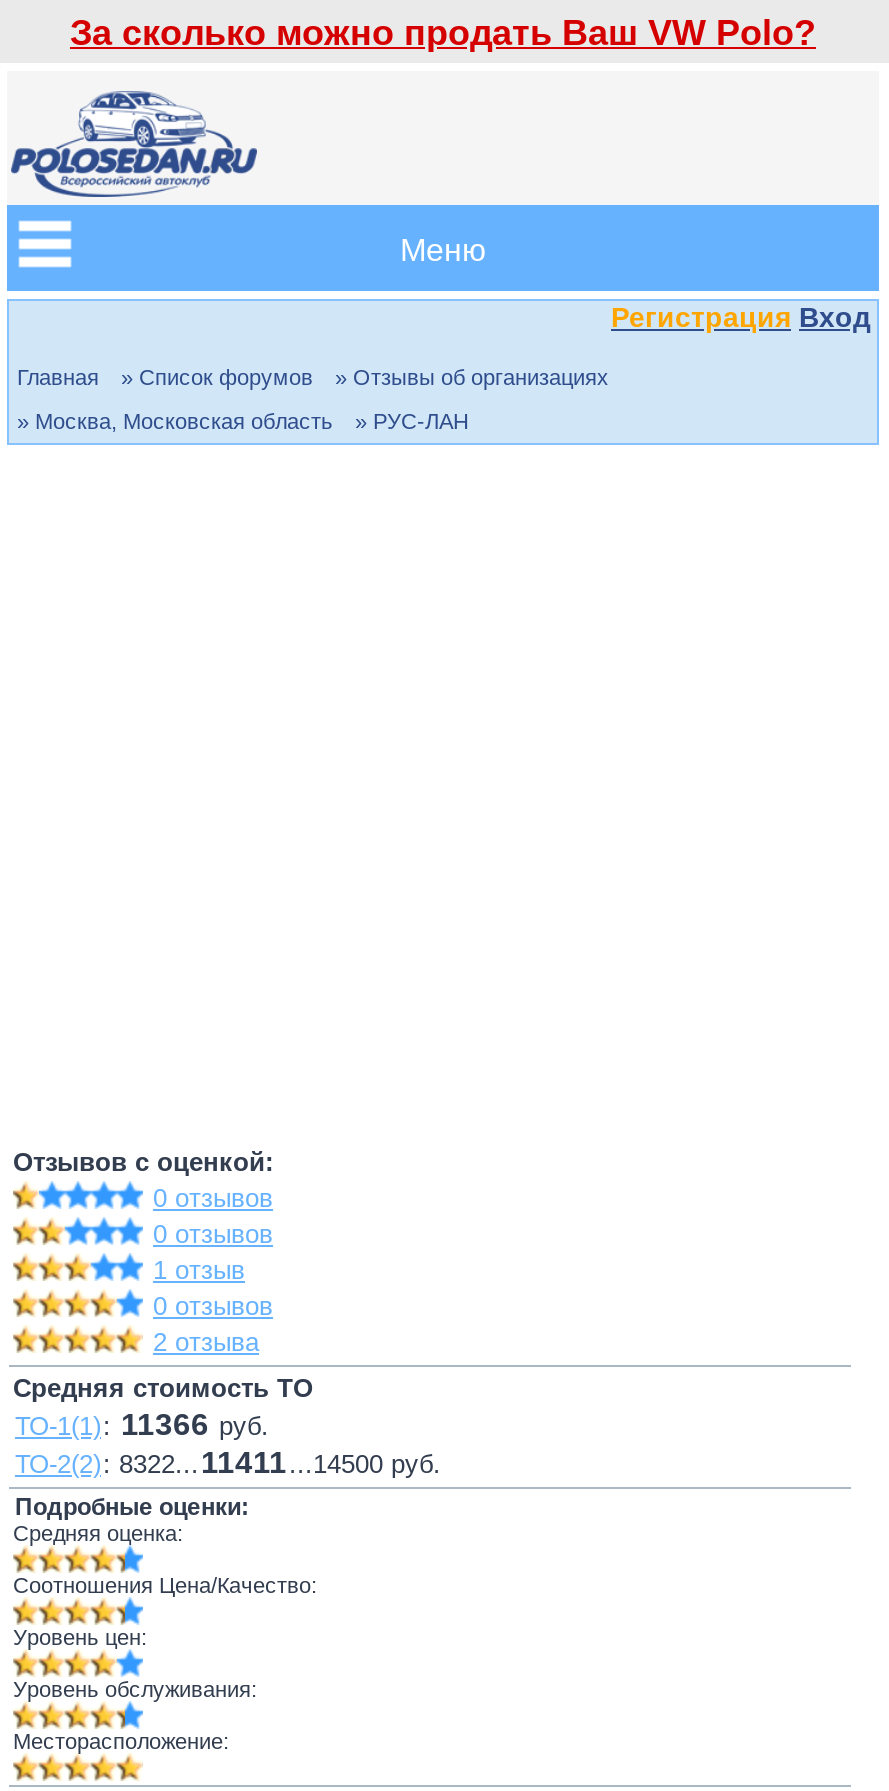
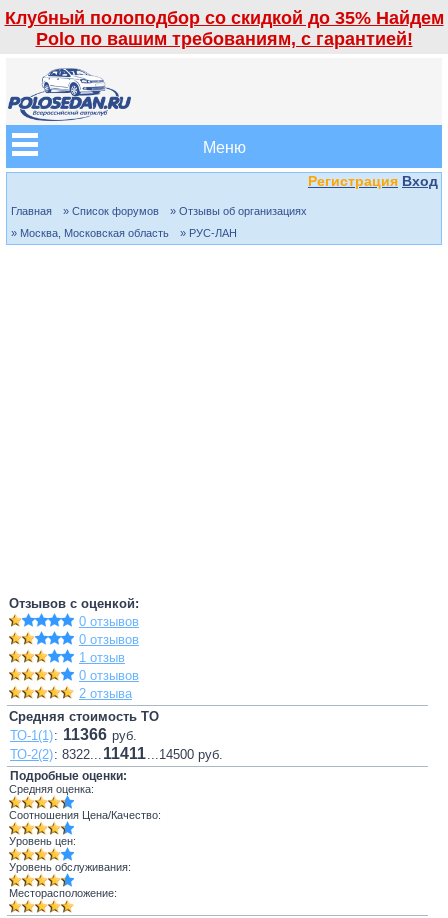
[70,13,816,53] За сколько можно продать Ваш VW Polo? -> [4,8,443,49] Клубный полоподбор со скидкой до 35% Найдем | Polo по вашим требованиям, с гарантией!

